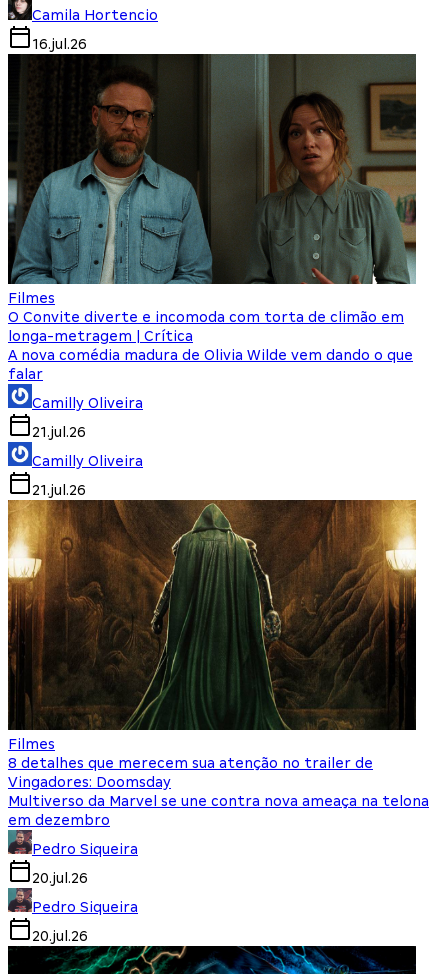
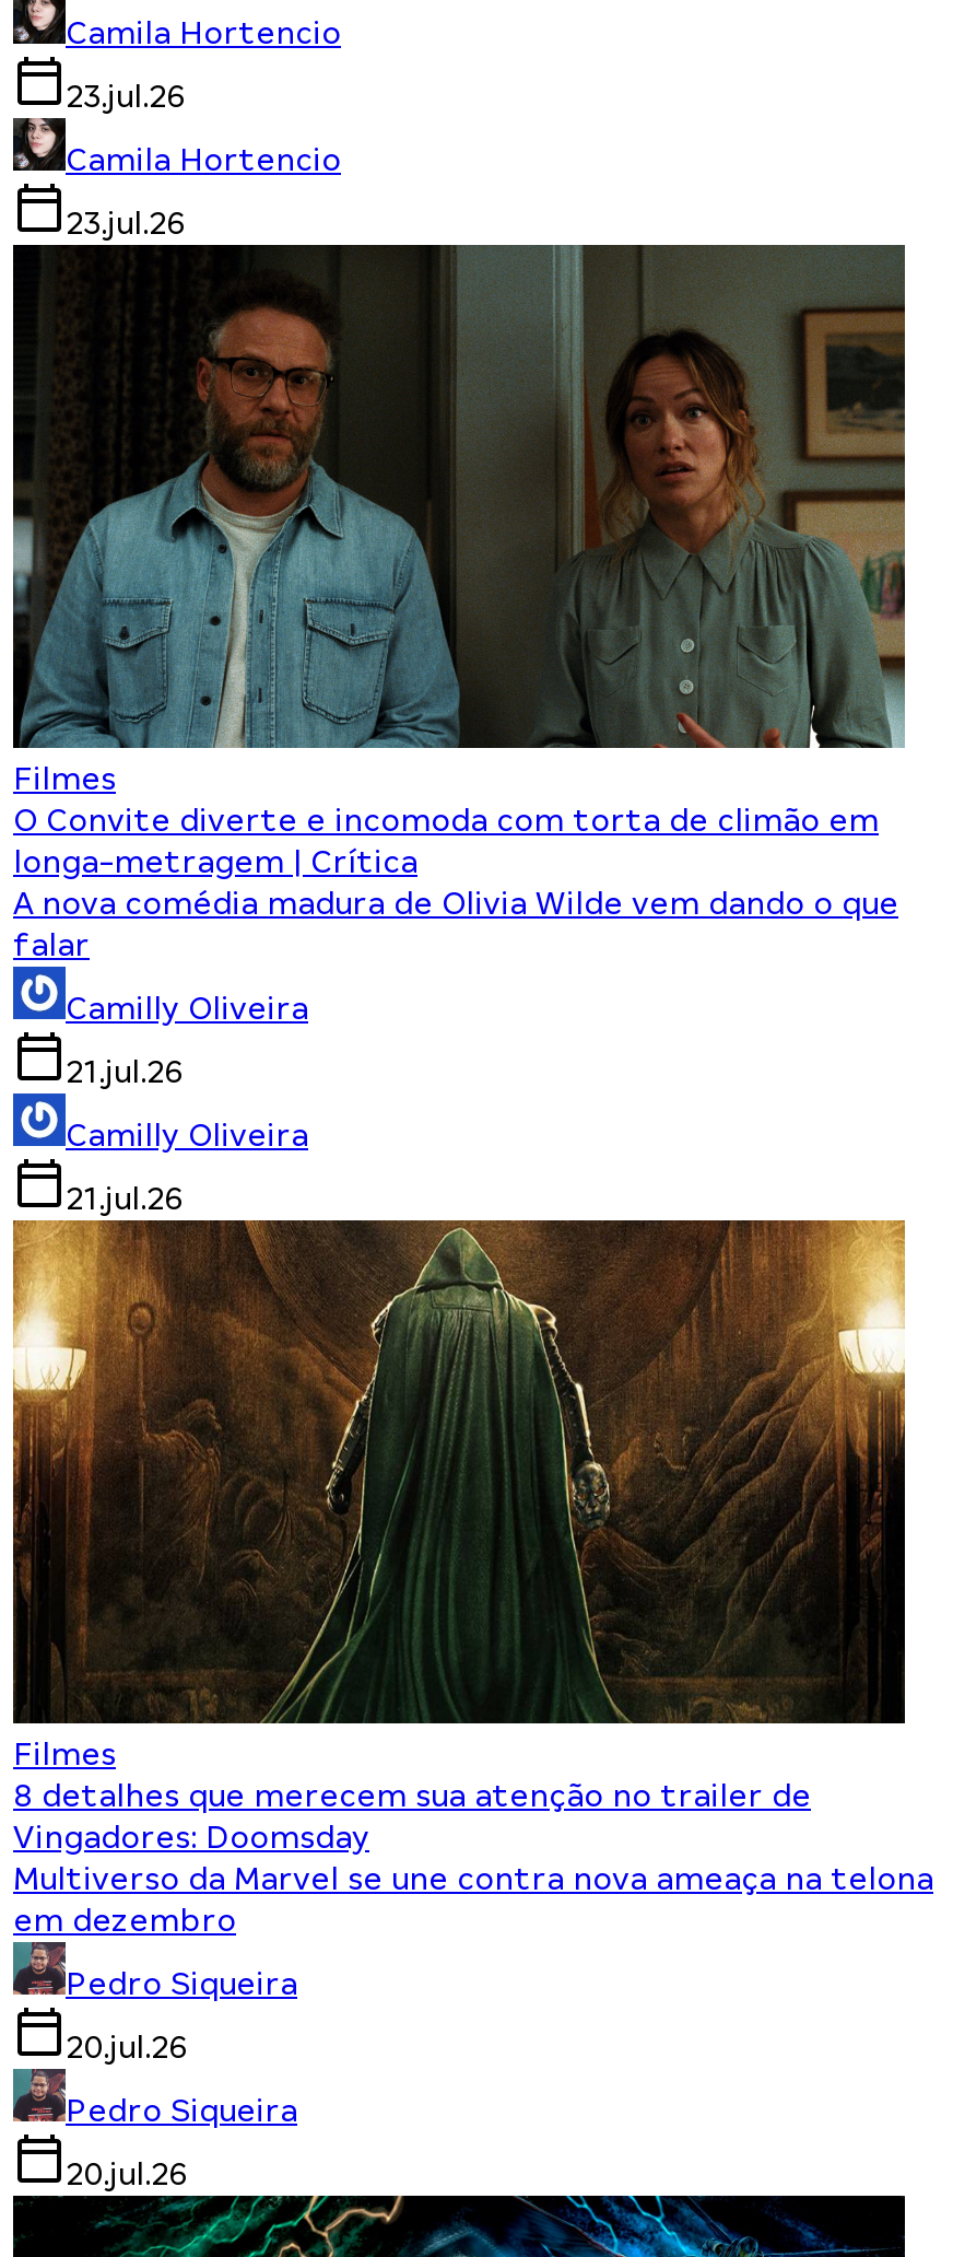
[32,36,87,52] 16.jul.26 -> [66,79,341,241] 23.jul.26 | Camila Hortencio | 23.jul.26

